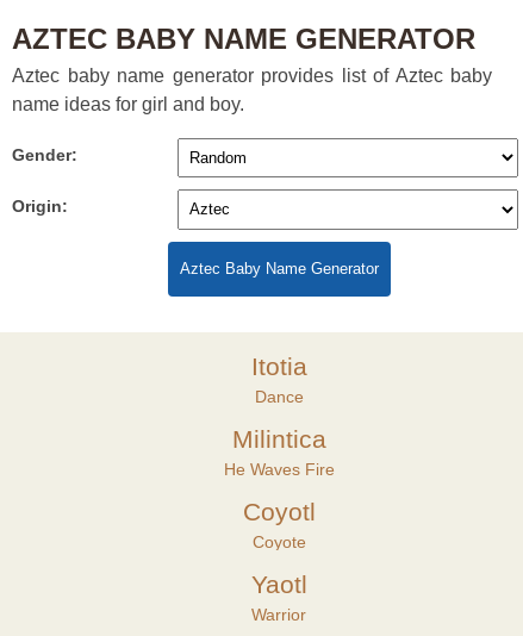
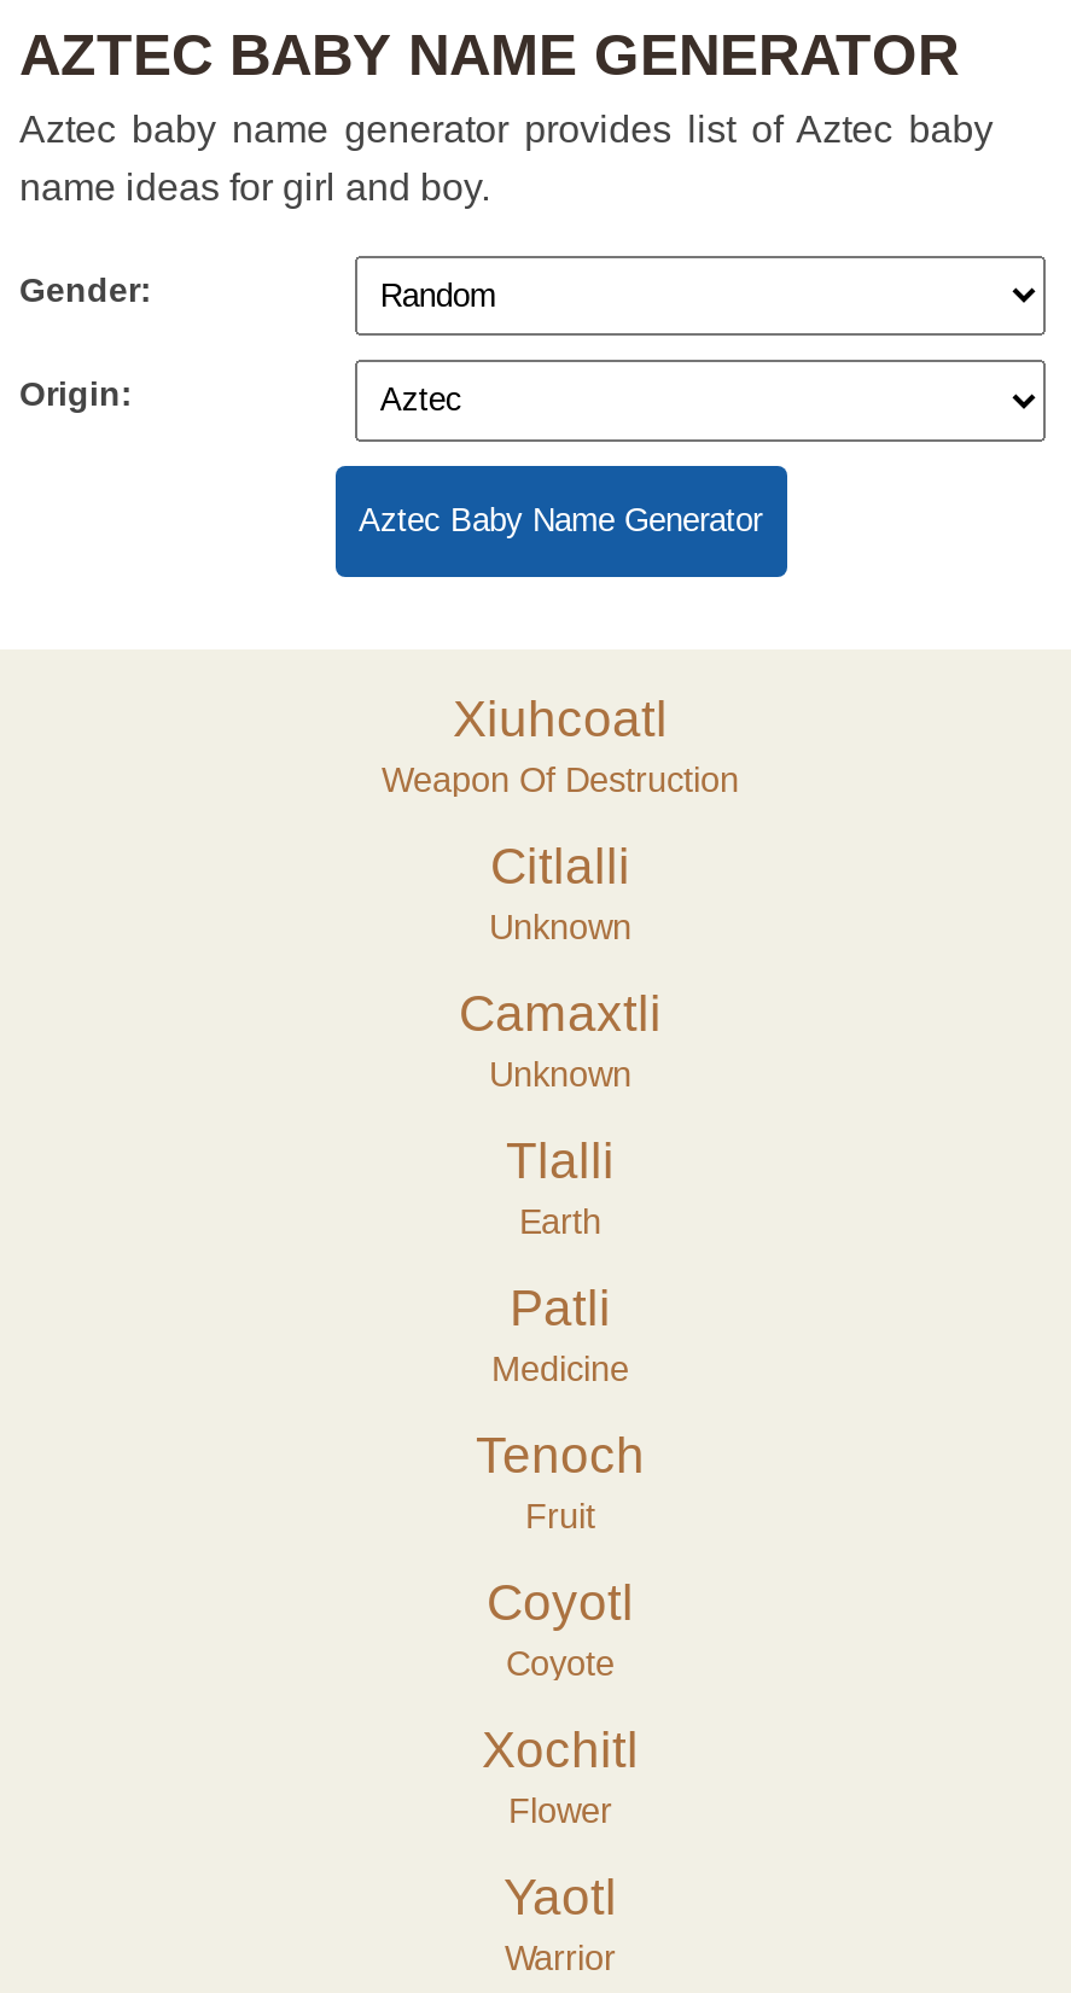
[223,352,334,478] Itotia | Dance | Milintica | He Waves Fire -> [382,690,739,1535] Xiuhcoatl | Weapon Of Destruction | Citlalli | Unknown | Camaxtli | Unknown | Tlalli | Earth | Patli | Medicine | Tenoch | Fruit
none -> [482,1721,639,1829] Xochitl | Flower

